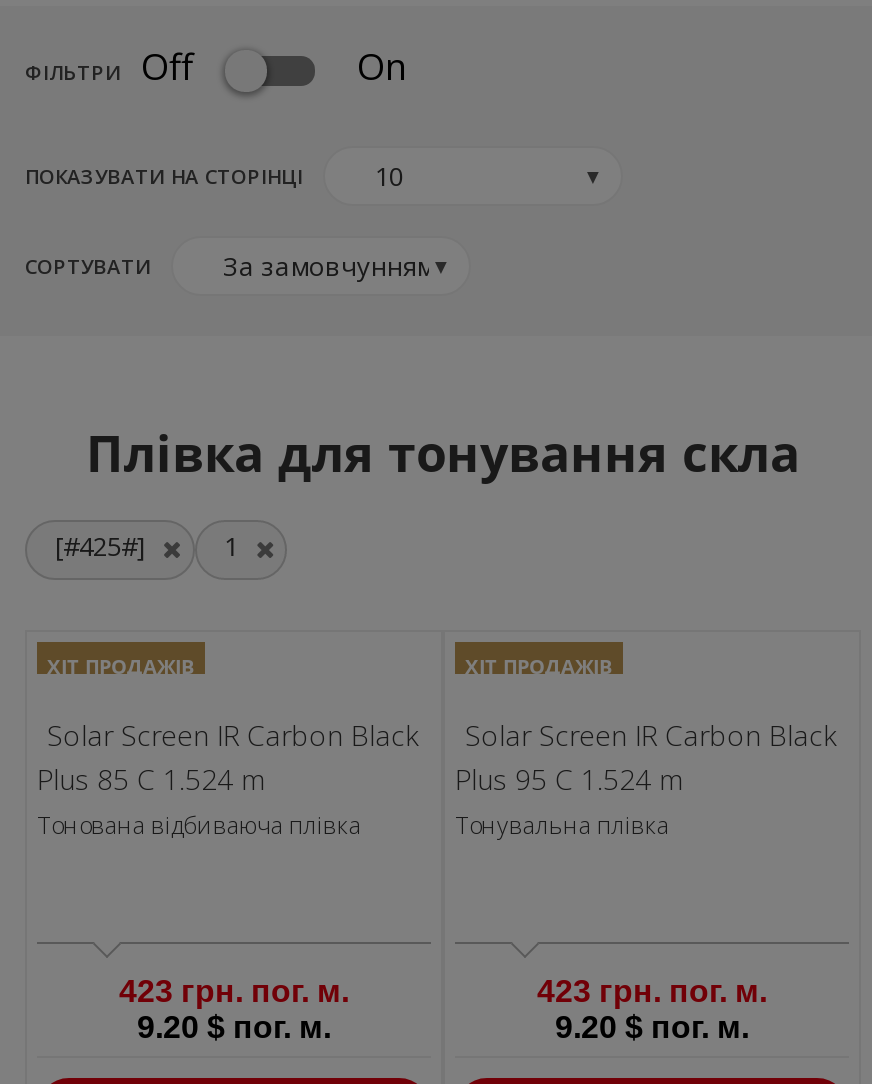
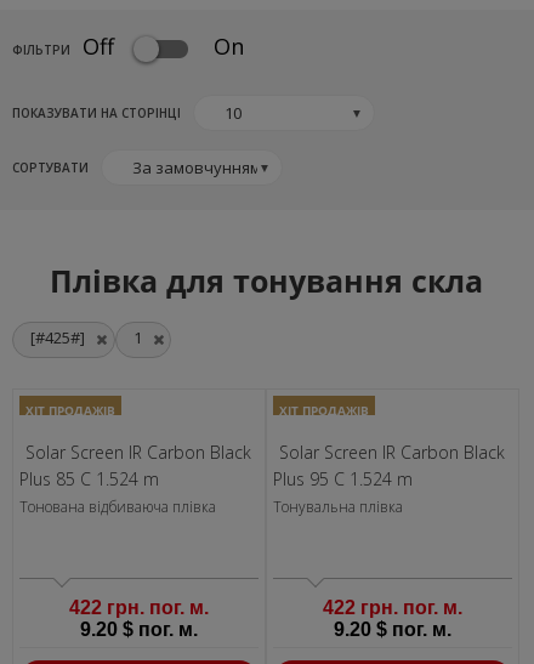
[119,975,349,1009] 423 грн. пог. м. -> [69,598,209,618] 422 грн. пог. м.
[537,975,767,1009] 423 грн. пог. м. -> [323,598,462,618] 422 грн. пог. м.

